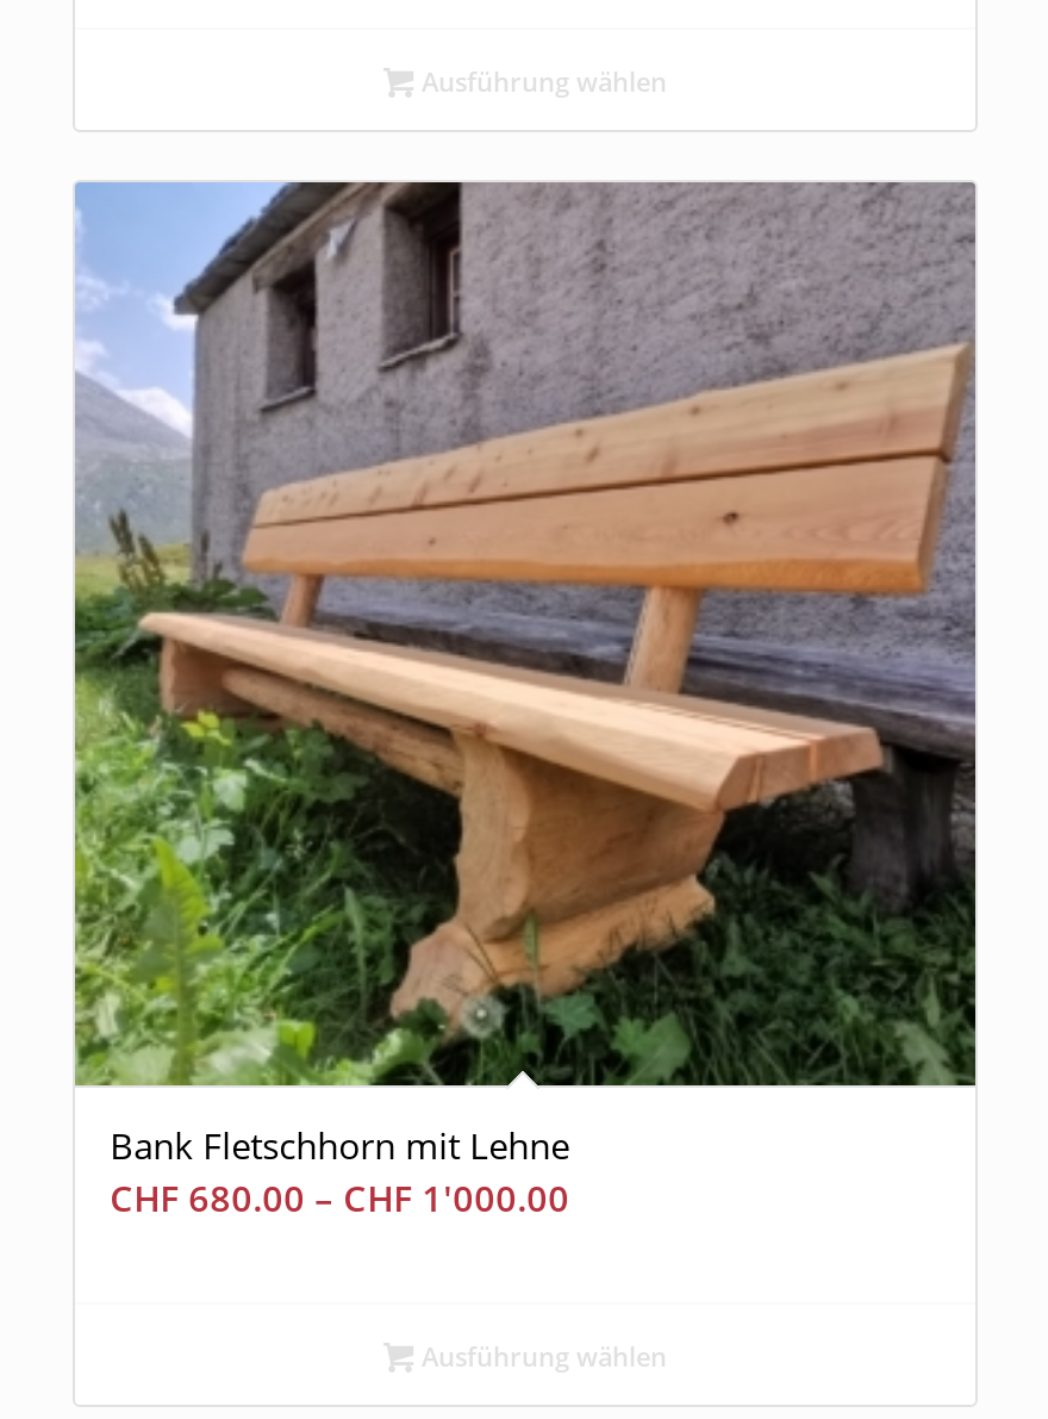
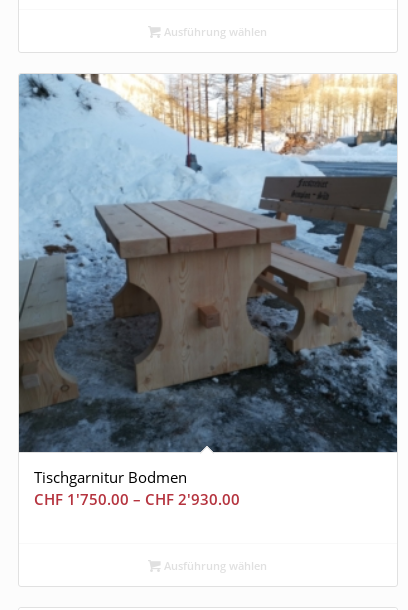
[73,180,978,1222] [image] | Bank Fletschhorn mit Lehne | CHF 680.00 – CHF 1'000.00 -> [18,73,398,509] [image] | Tischgarnitur Bodmen | CHF 1'750.00 – CHF 2'930.00

